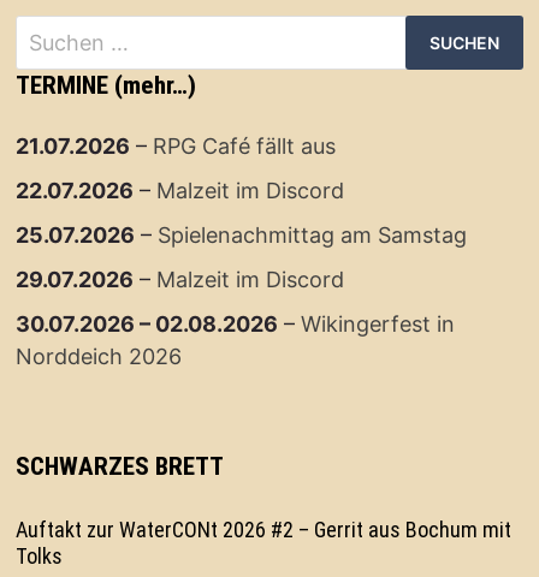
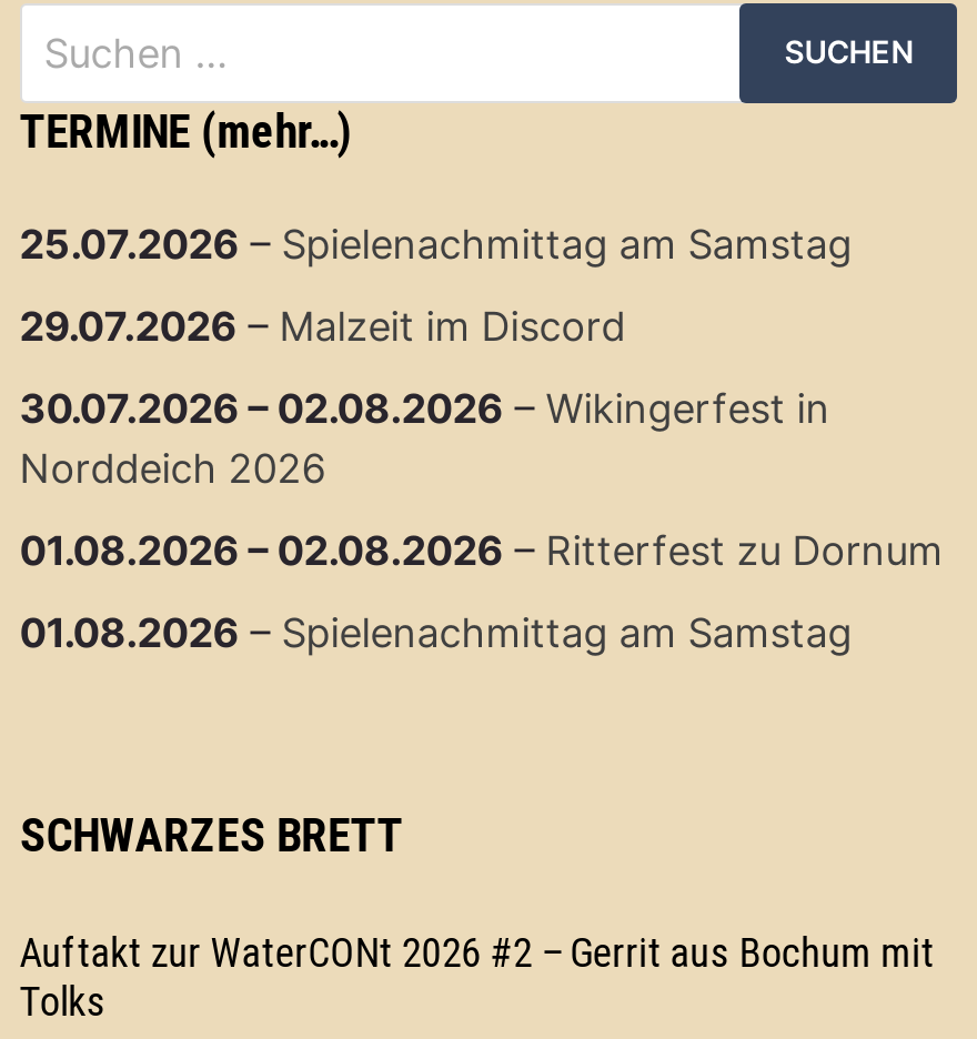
[15,133,344,203] 21.07.2026 – RPG Café fällt aus | 22.07.2026 – Malzeit im Discord -> none
moved [15,222,467,369] -> [20,221,852,492]: 25.07.2026 – Spielenachmittag am Samstag | 29.07.2026 – Malzeit im Discord | 30.07.2026 – 02.08.2026 – Wikingerfest in | Norddeich 2026
none -> [20,527,943,656] 01.08.2026 – 02.08.2026 – Ritterfest zu Dornum | 01.08.2026 – Spielenachmittag am Samstag

